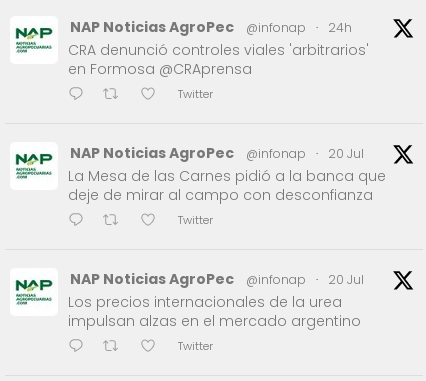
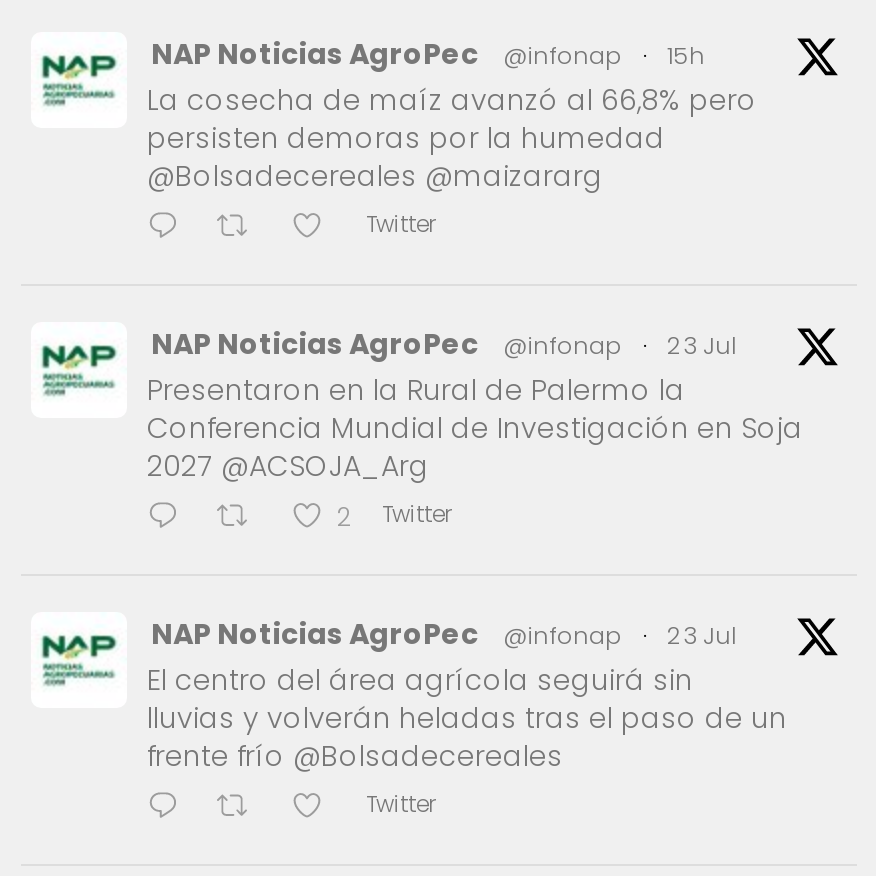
[68,19,369,79] 24h | CRA denunció controles viales 'arbitrarios' | en Formosa @CRAprensa -> [147,38,757,196] 15h | La cosecha de maíz avanzó al 66,8% pero | persisten demoras por la humedad | @Bolsadecereales @maizararg
[68,145,386,205] 20 Jul | La Mesa de las Carnes pidió a la banca que | deje de mirar al campo con desconfianza -> [147,328,803,535] 23 Jul | Presentaron en la Rural de Palermo la | Conferencia Mundial de Investigación en Soja | 2027 @ACSOJA_Arg | 2
[68,271,364,331] 20 Jul | Los precios internacionales de la urea | impulsan alzas en el mercado argentino -> [147,618,787,776] 23 Jul | El centro del área agrícola seguirá sin | lluvias y volverán heladas tras el paso de un | frente frío @Bolsadecereales

